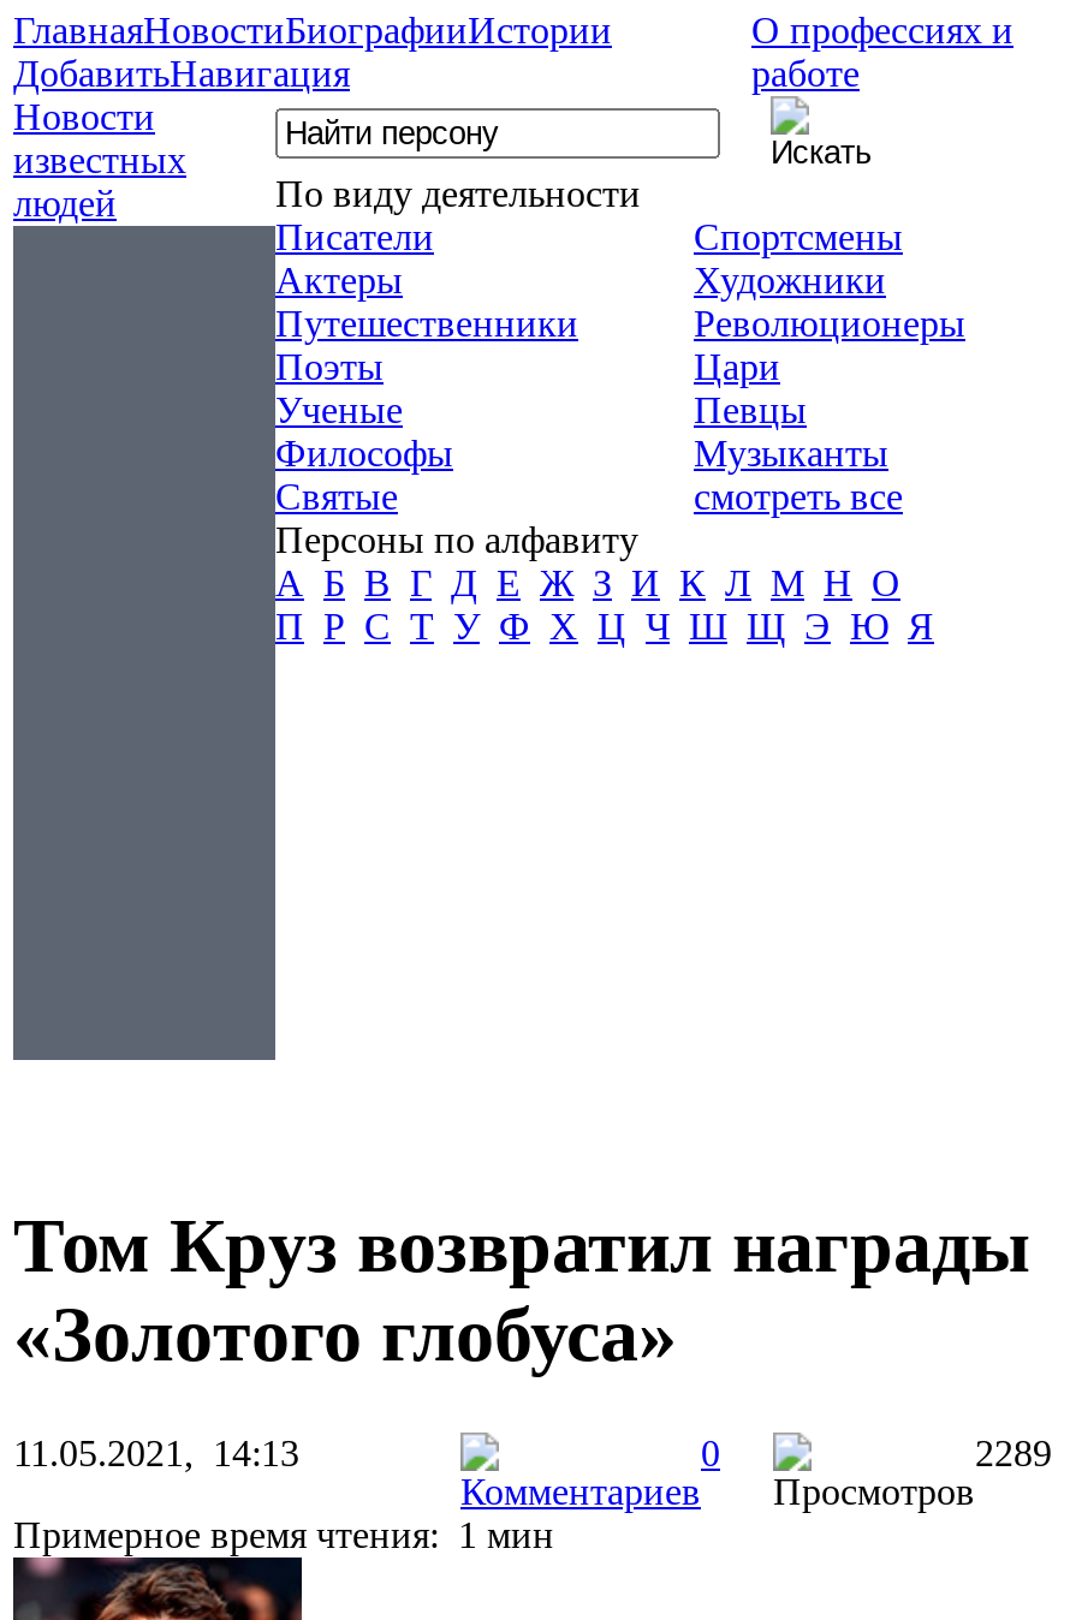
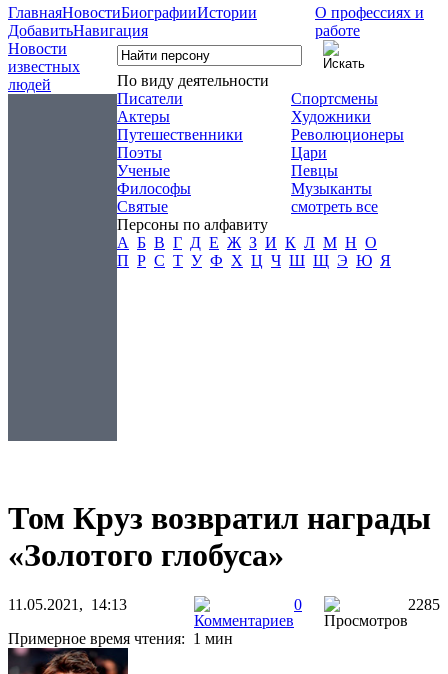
[975,1432,1052,1473] 2289 -> [408,596,440,613] 2285

